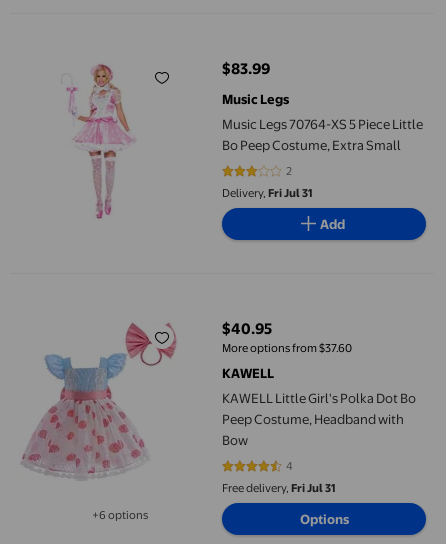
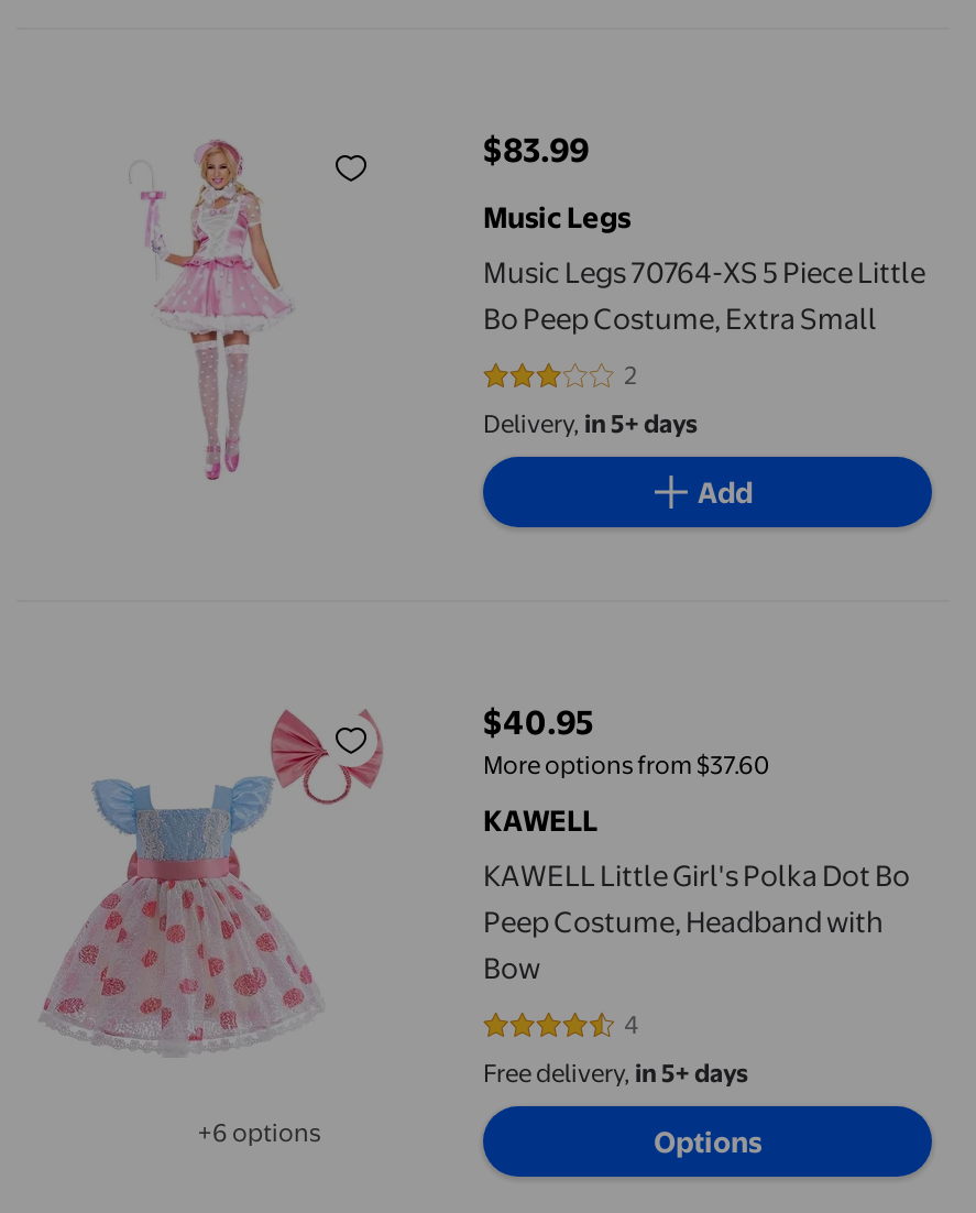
[222,186,313,200] Delivery, Fri Jul 31 -> [483,407,699,438] Delivery, in 5+ days
[222,481,336,495] Free delivery, Fri Jul 31 -> [483,1057,749,1088] Free delivery, in 5+ days

